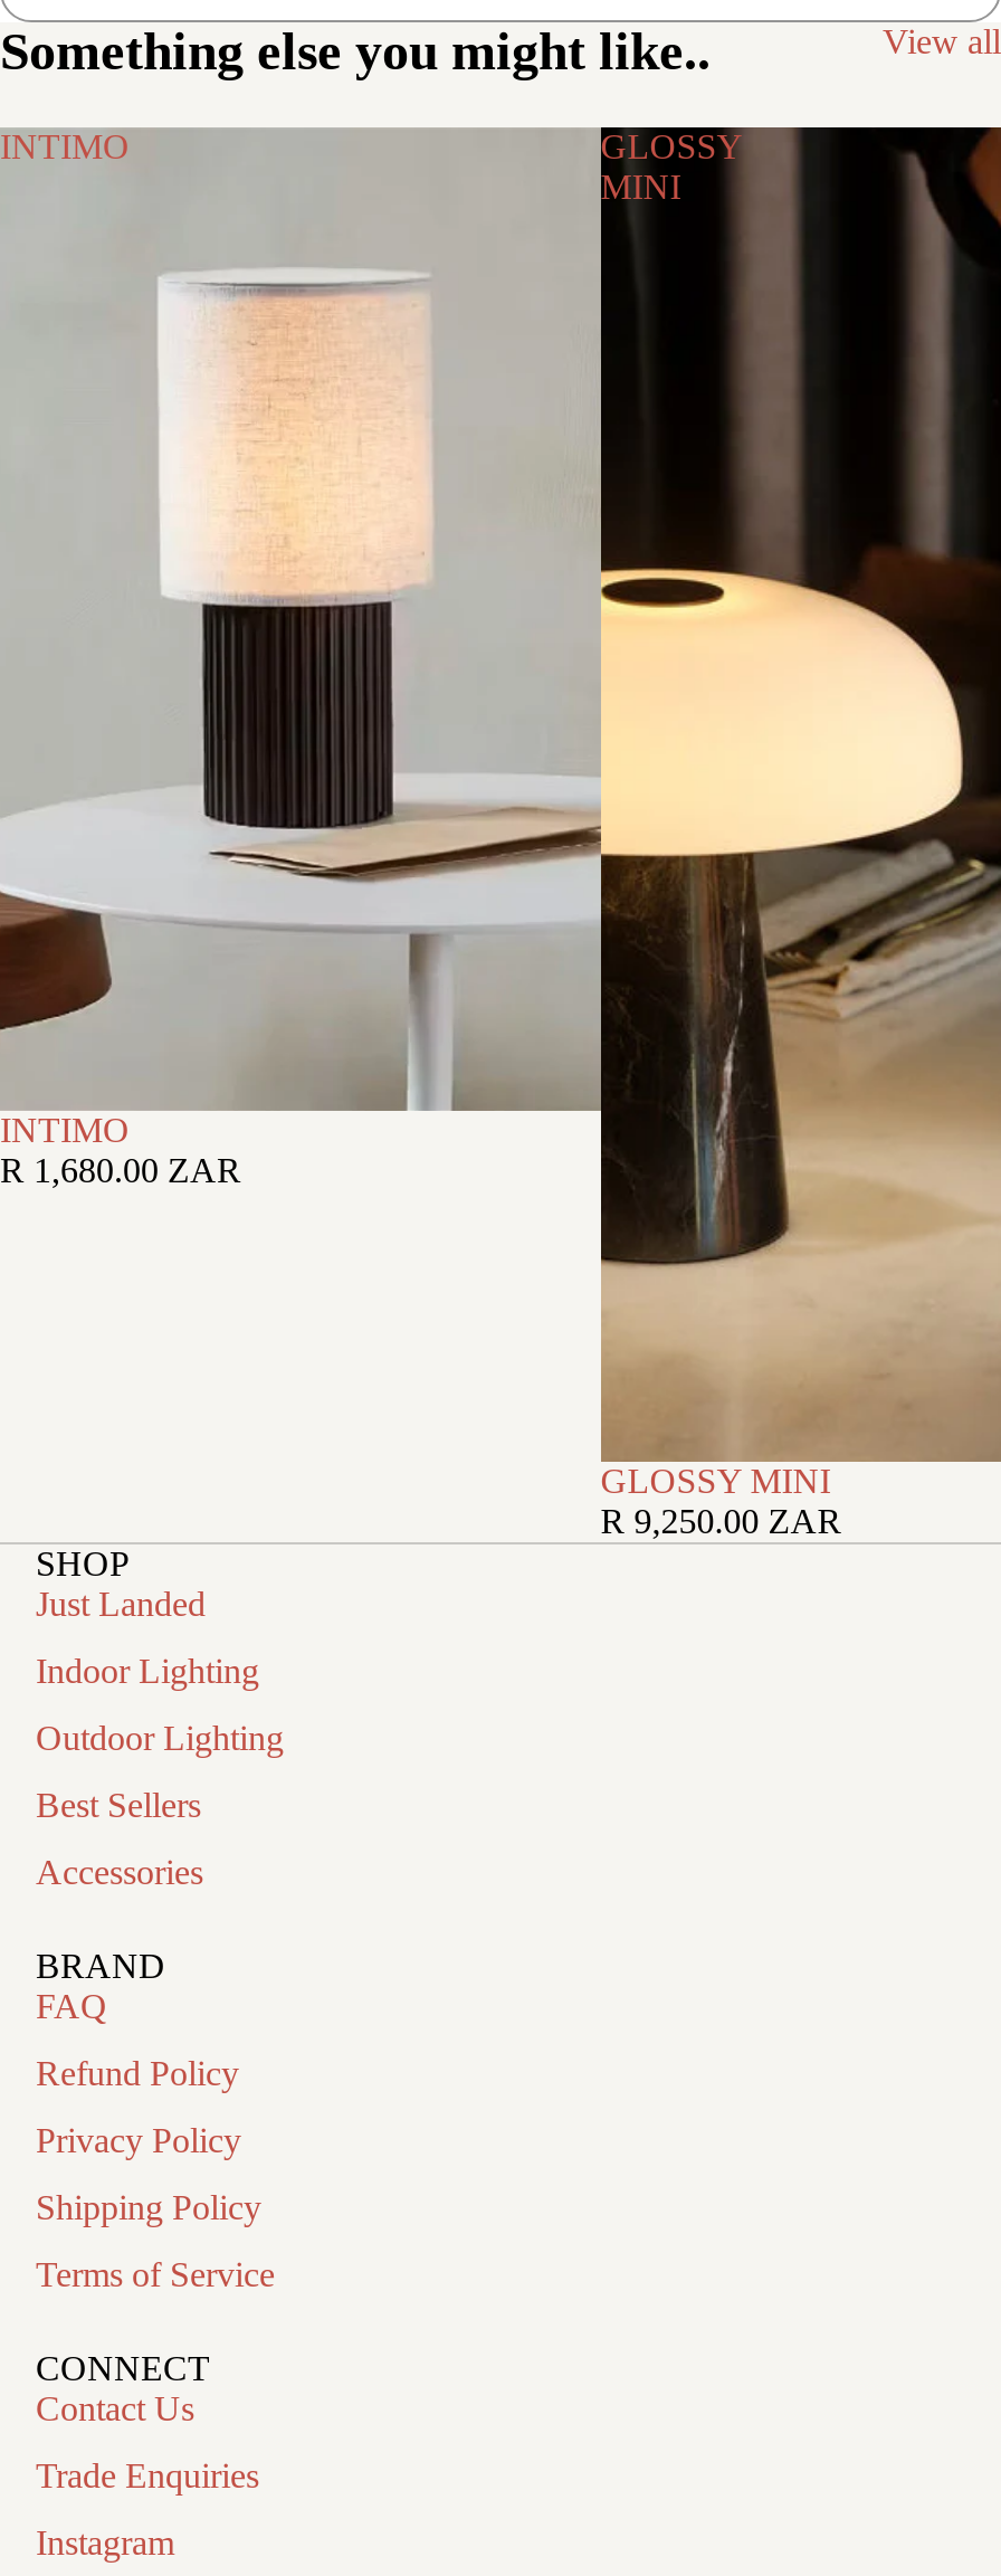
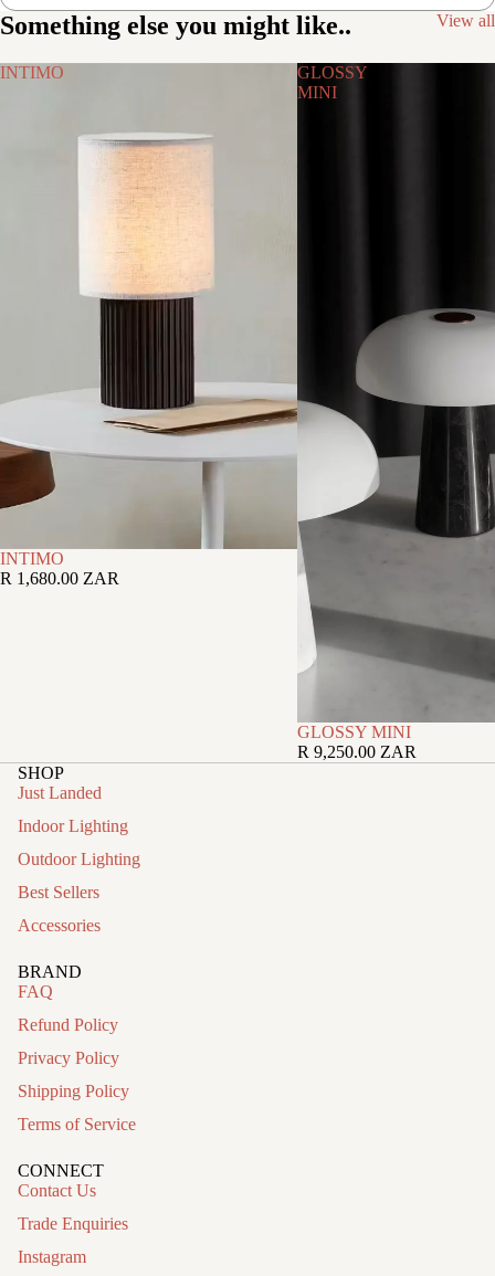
[599,125,994,1462] [image] -> [296,62,492,723] [image]

